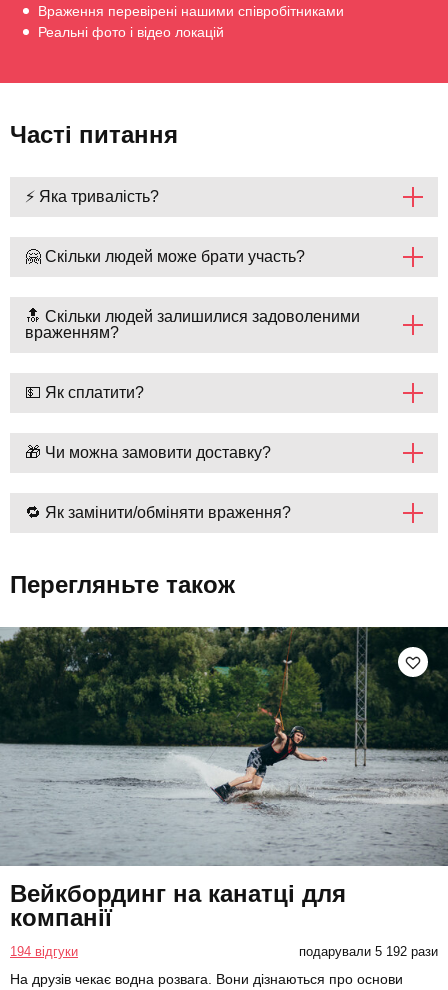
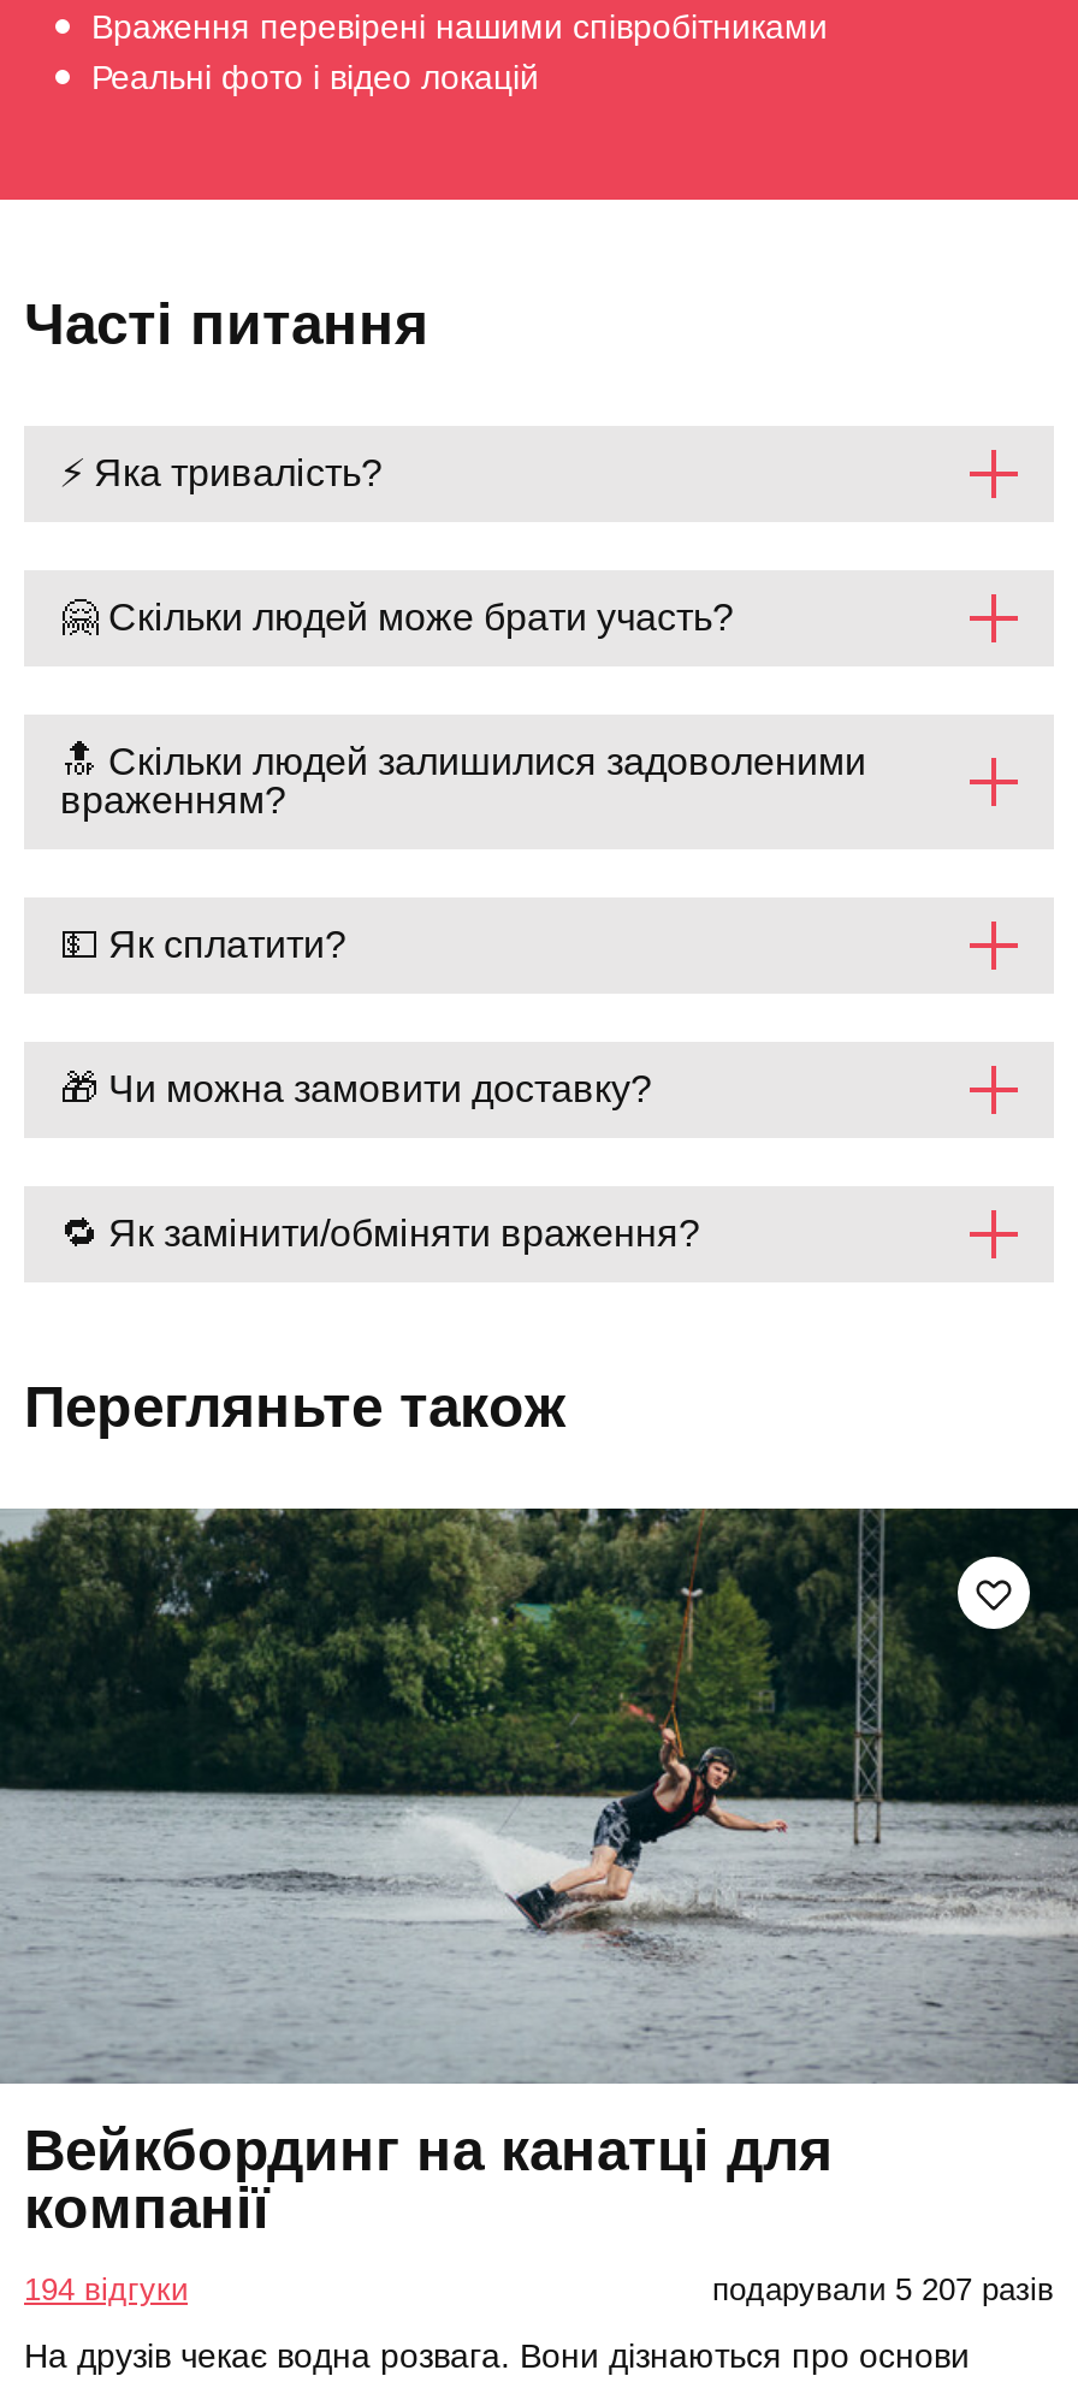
[299,944,438,959] подарували 5 192 рази -> [712,2271,1054,2307] подарували 5 207 разів

